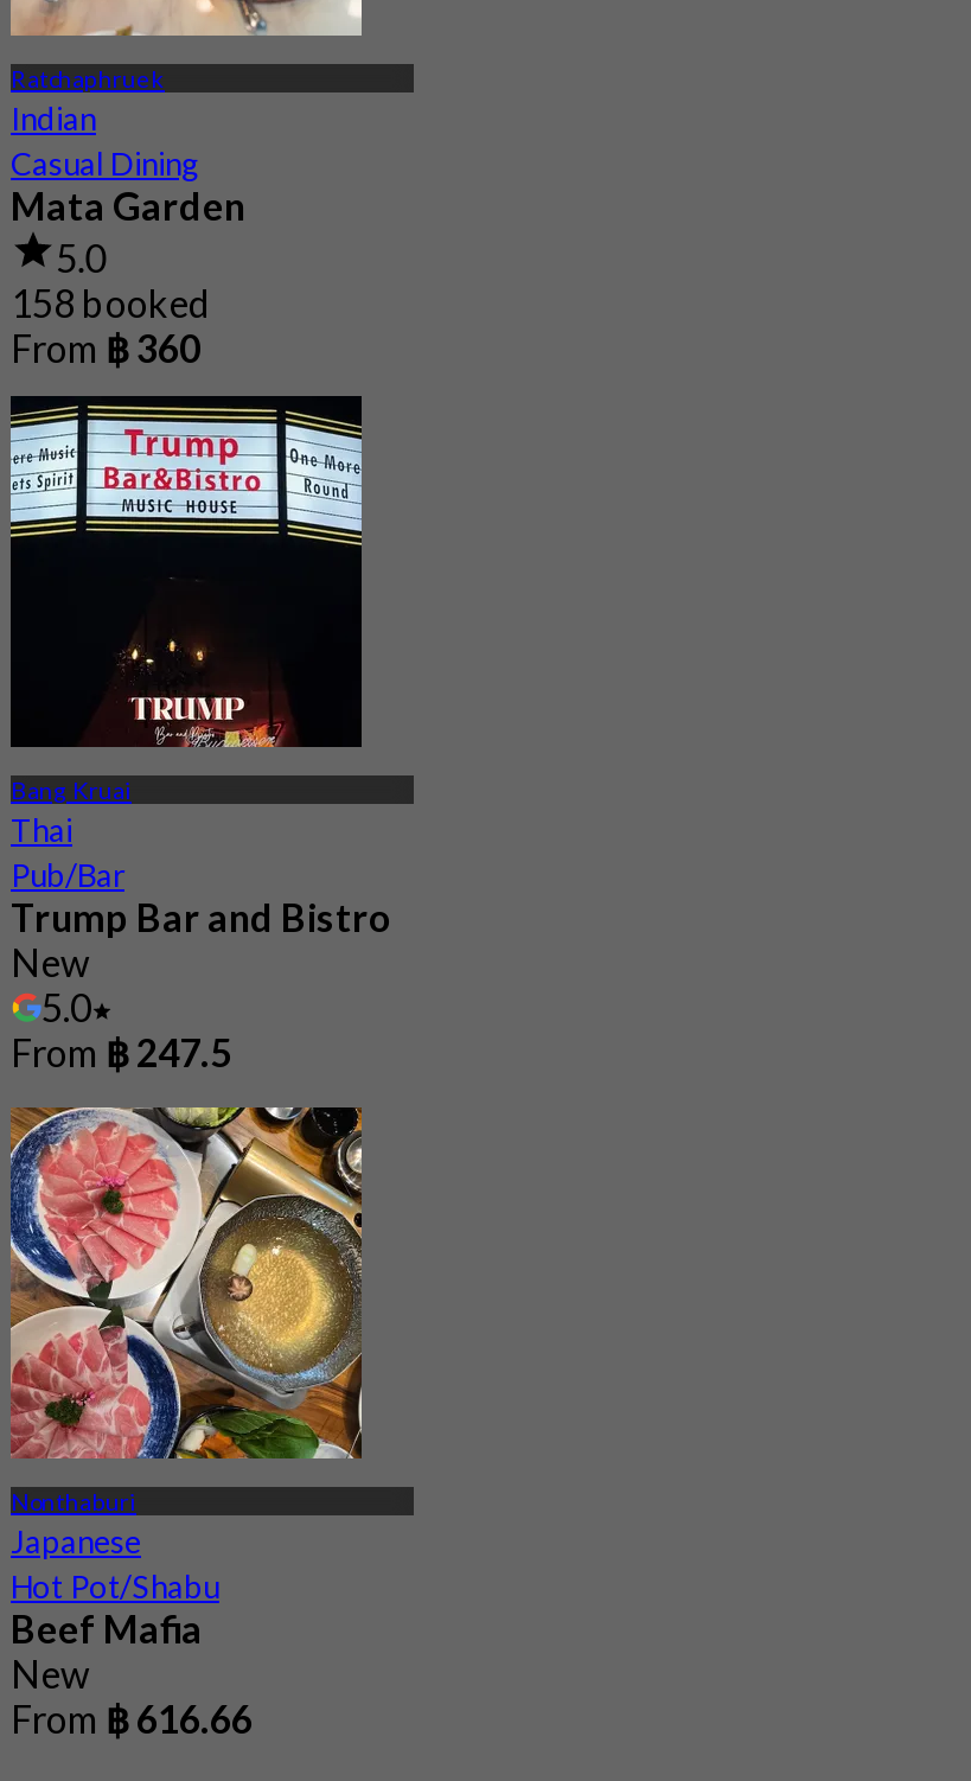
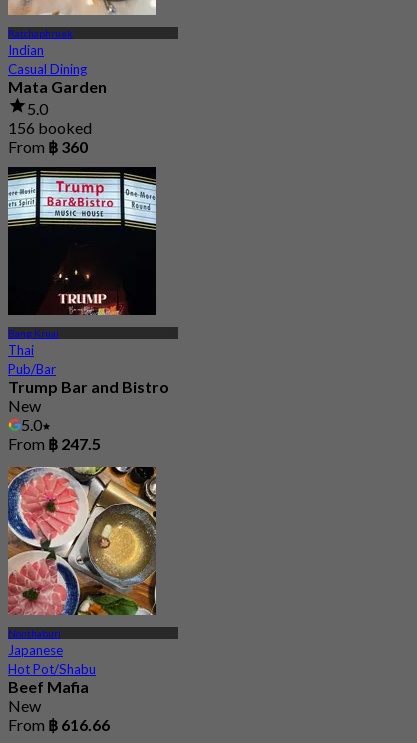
[11,281,210,326] 158 booked -> [8,118,92,137] 156 booked

